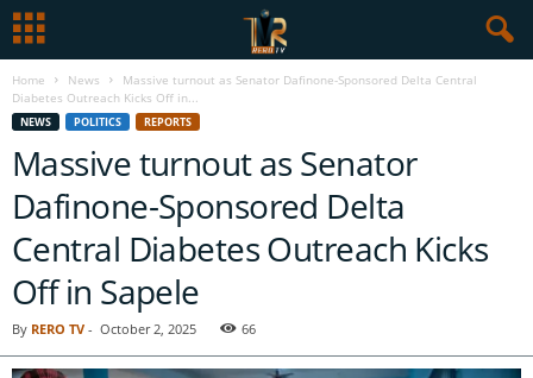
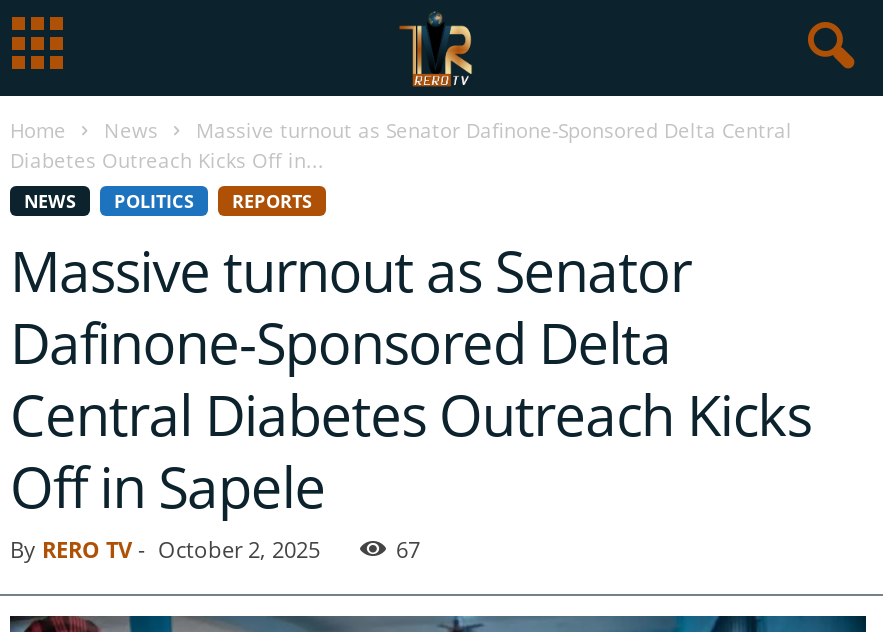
[242,320,256,338] 66 -> [396,534,420,564] 67

